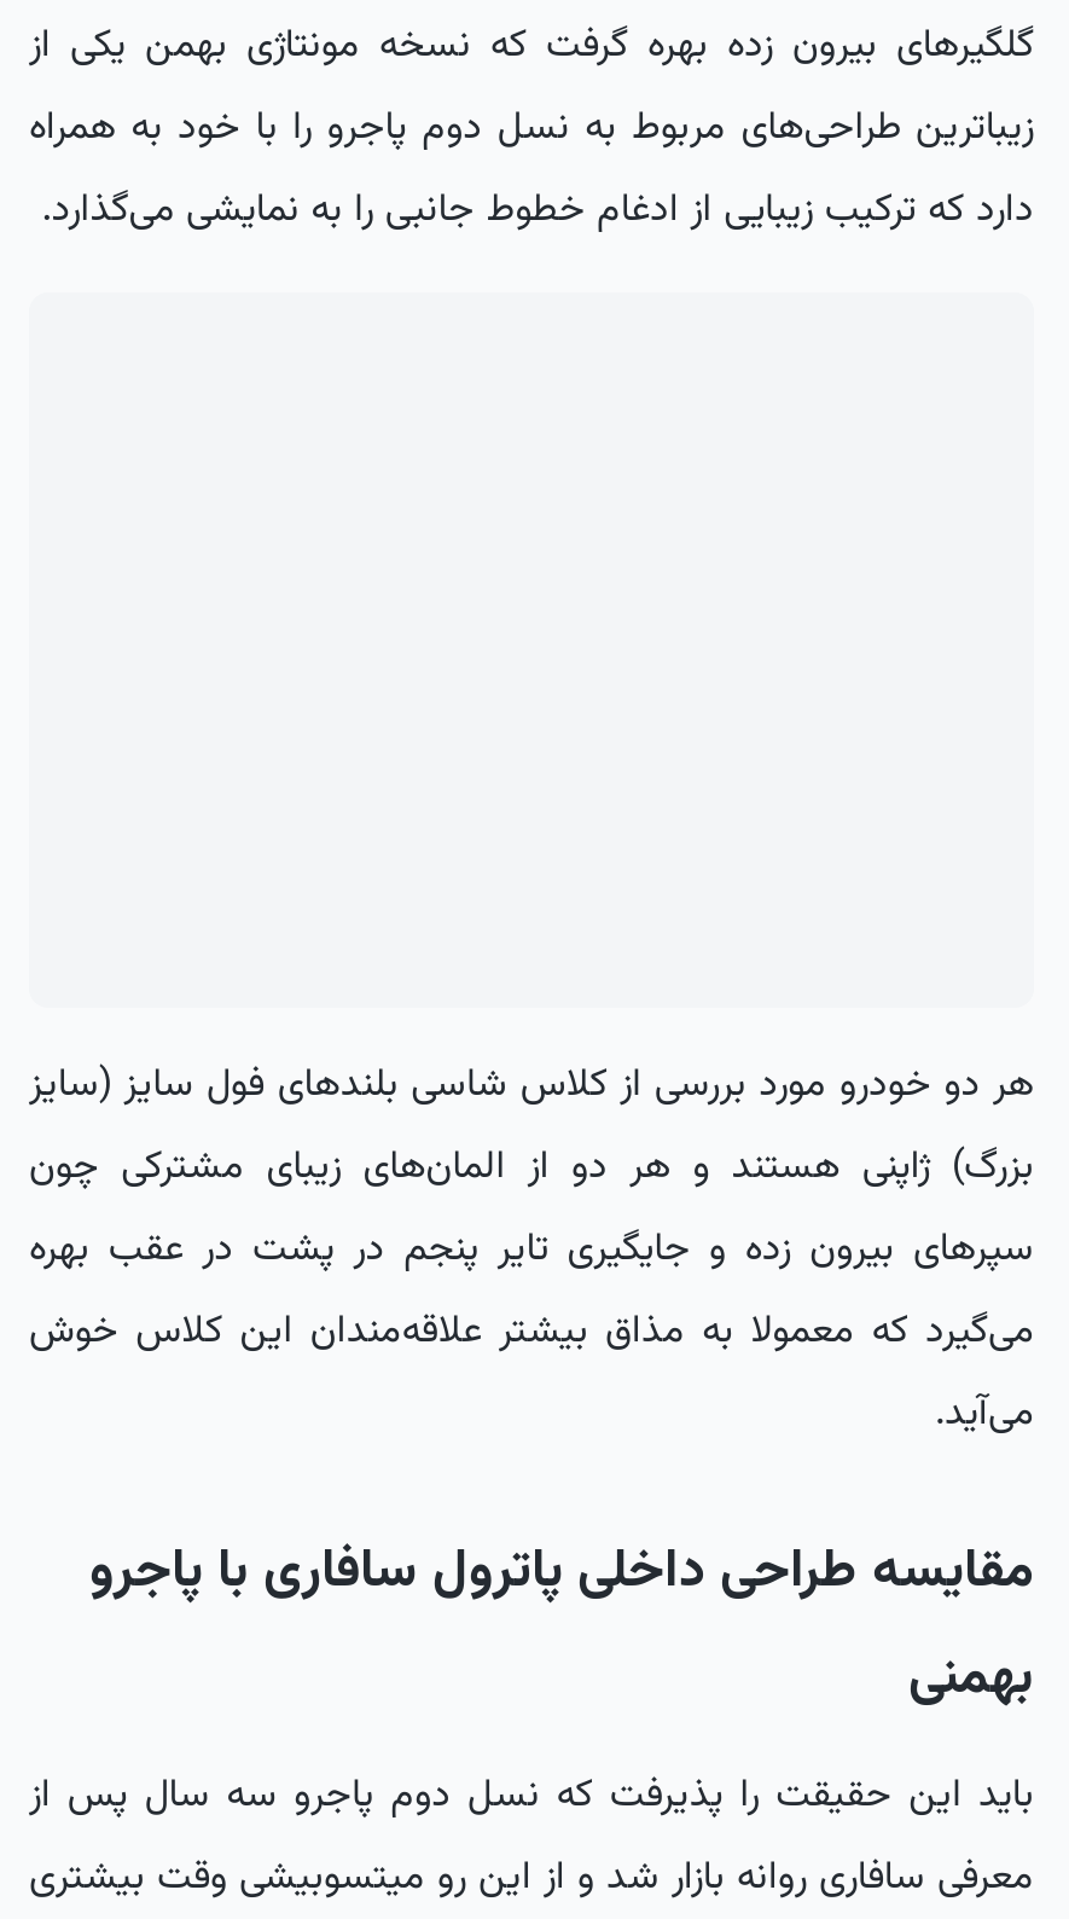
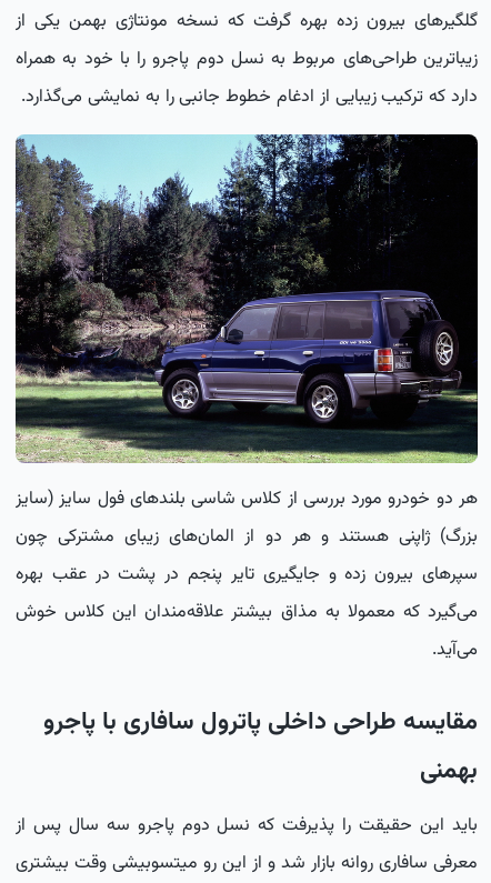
none -> [14,133,479,464] [image]

